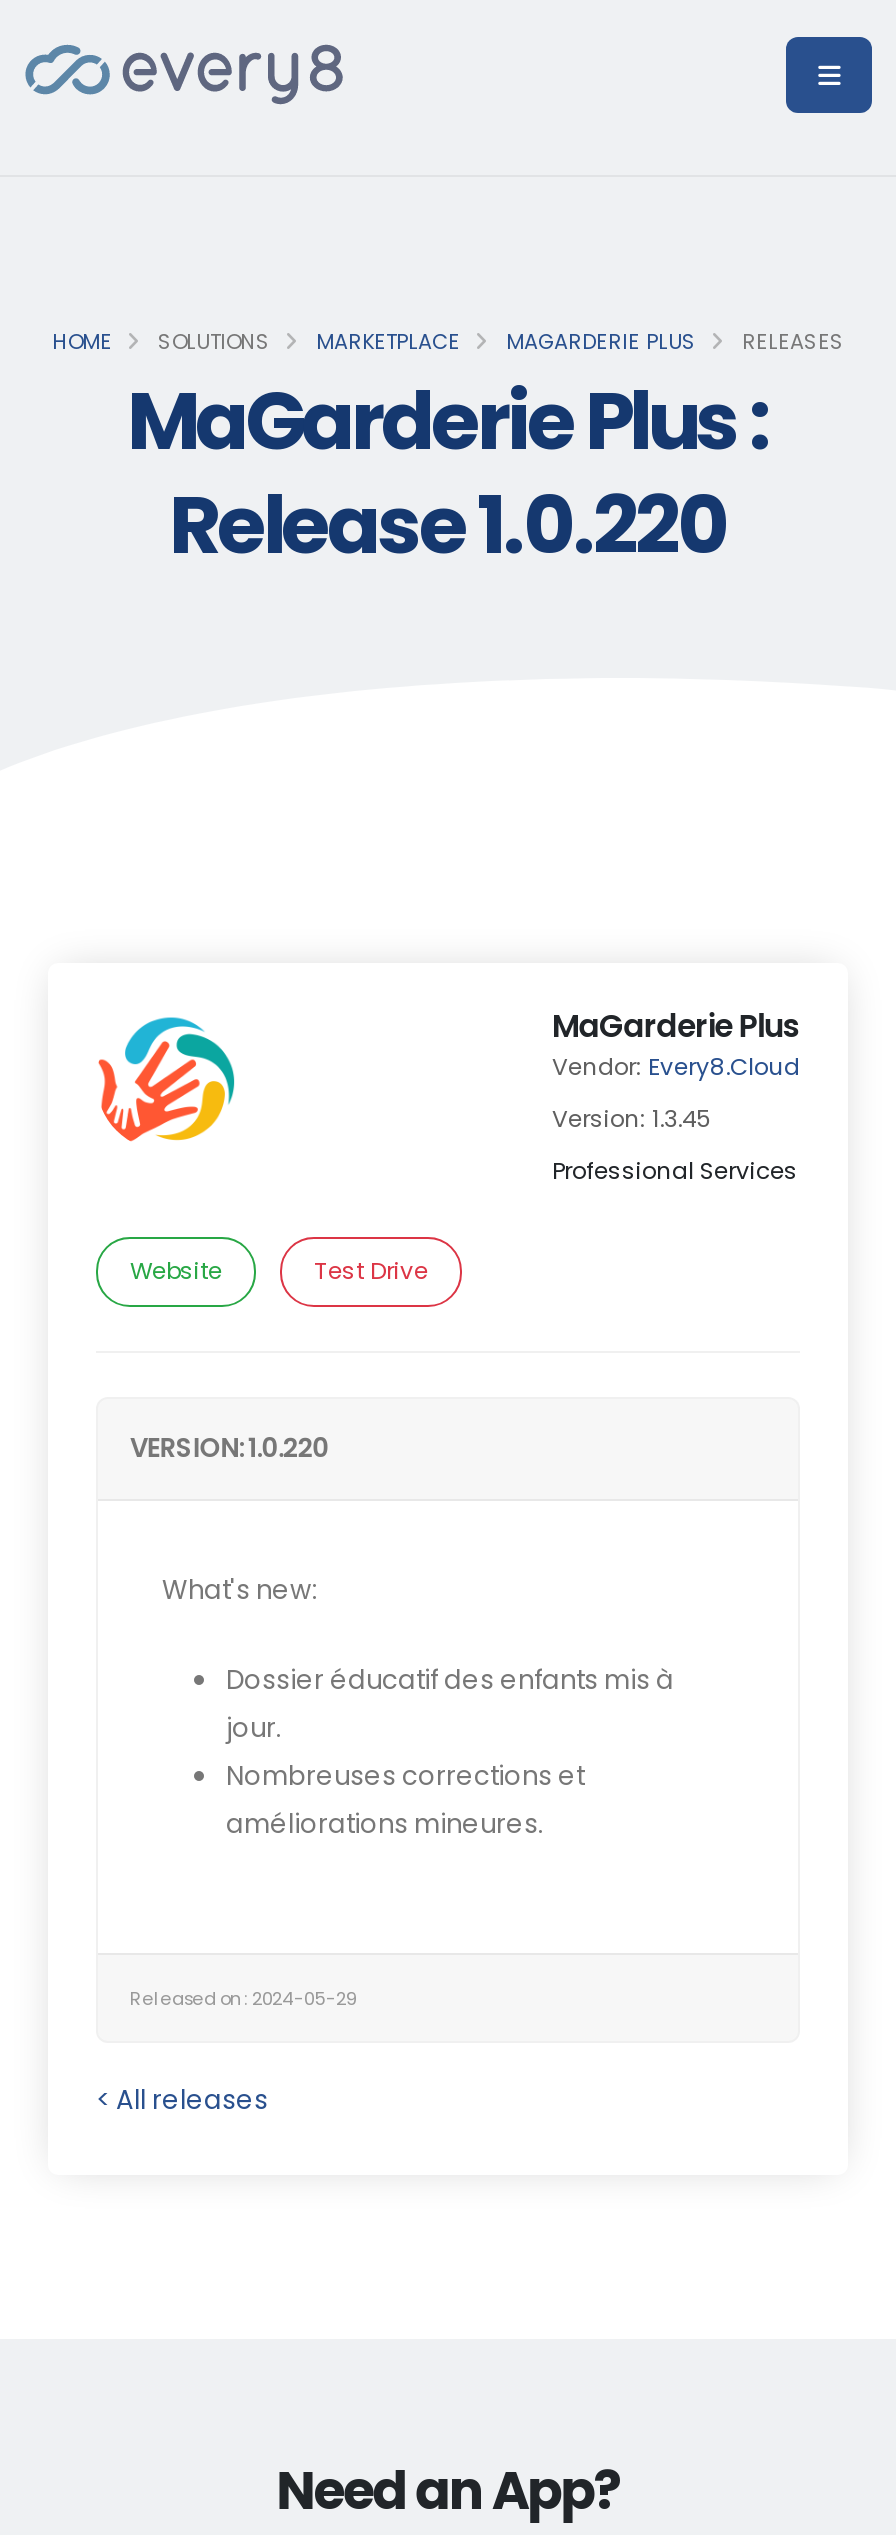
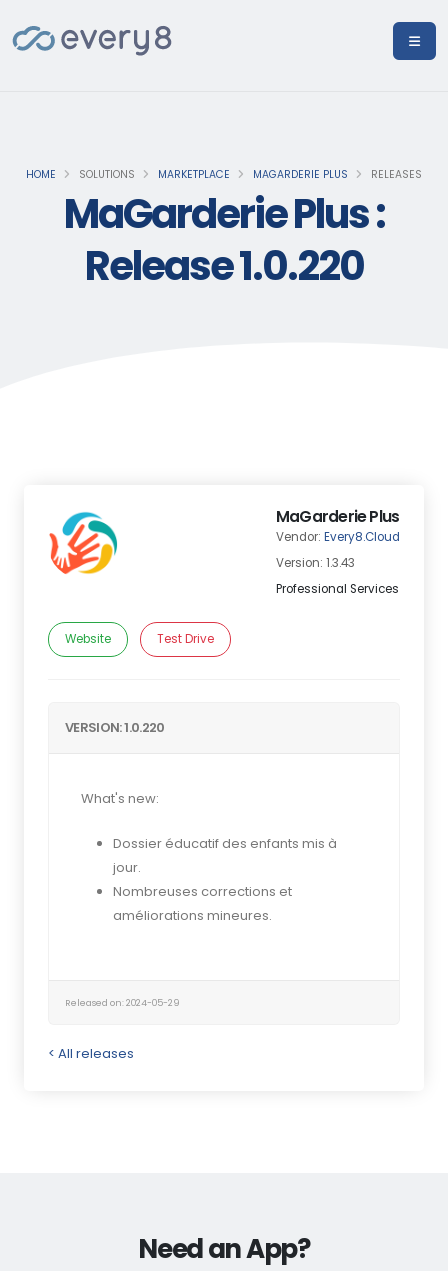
[552,1103,712,1135] Version: 1.3.45 -> [276,555,355,571] Version: 1.3.43

